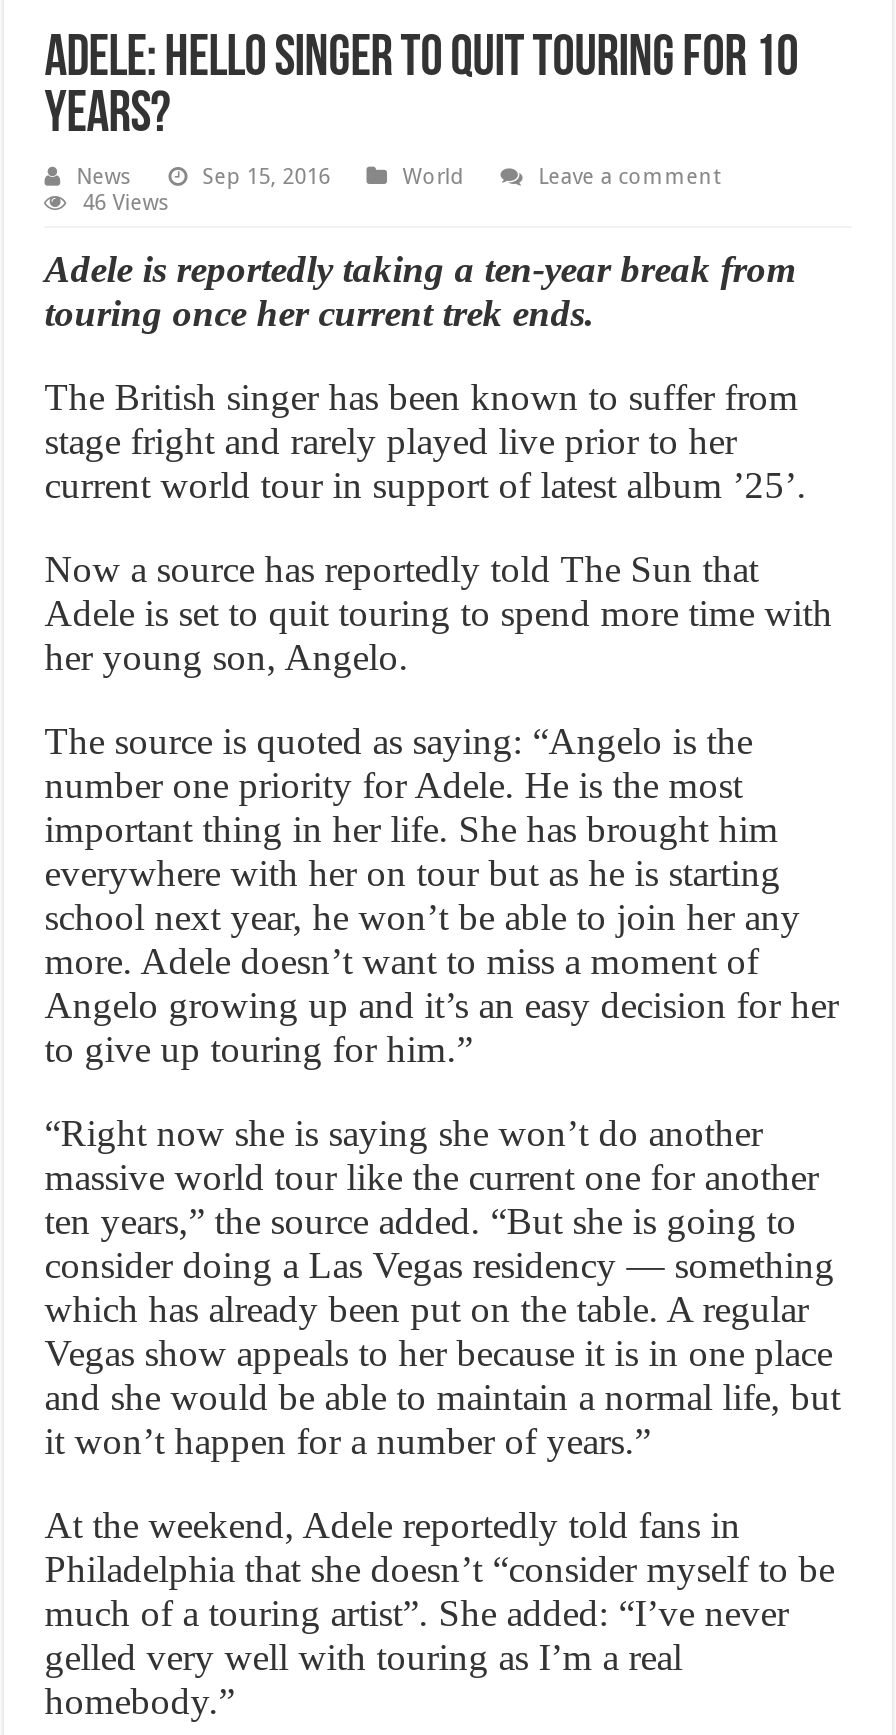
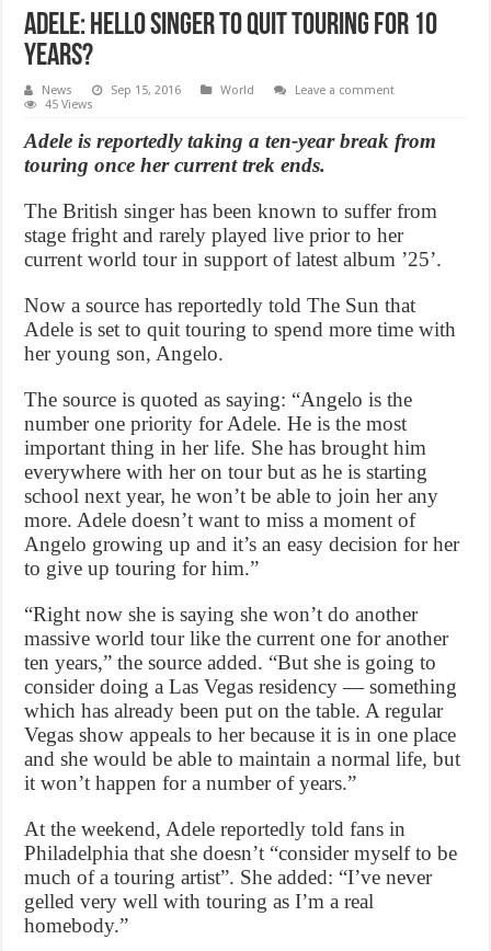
[82,190,170,216] 46 Views -> [45,97,93,112] 45 Views

